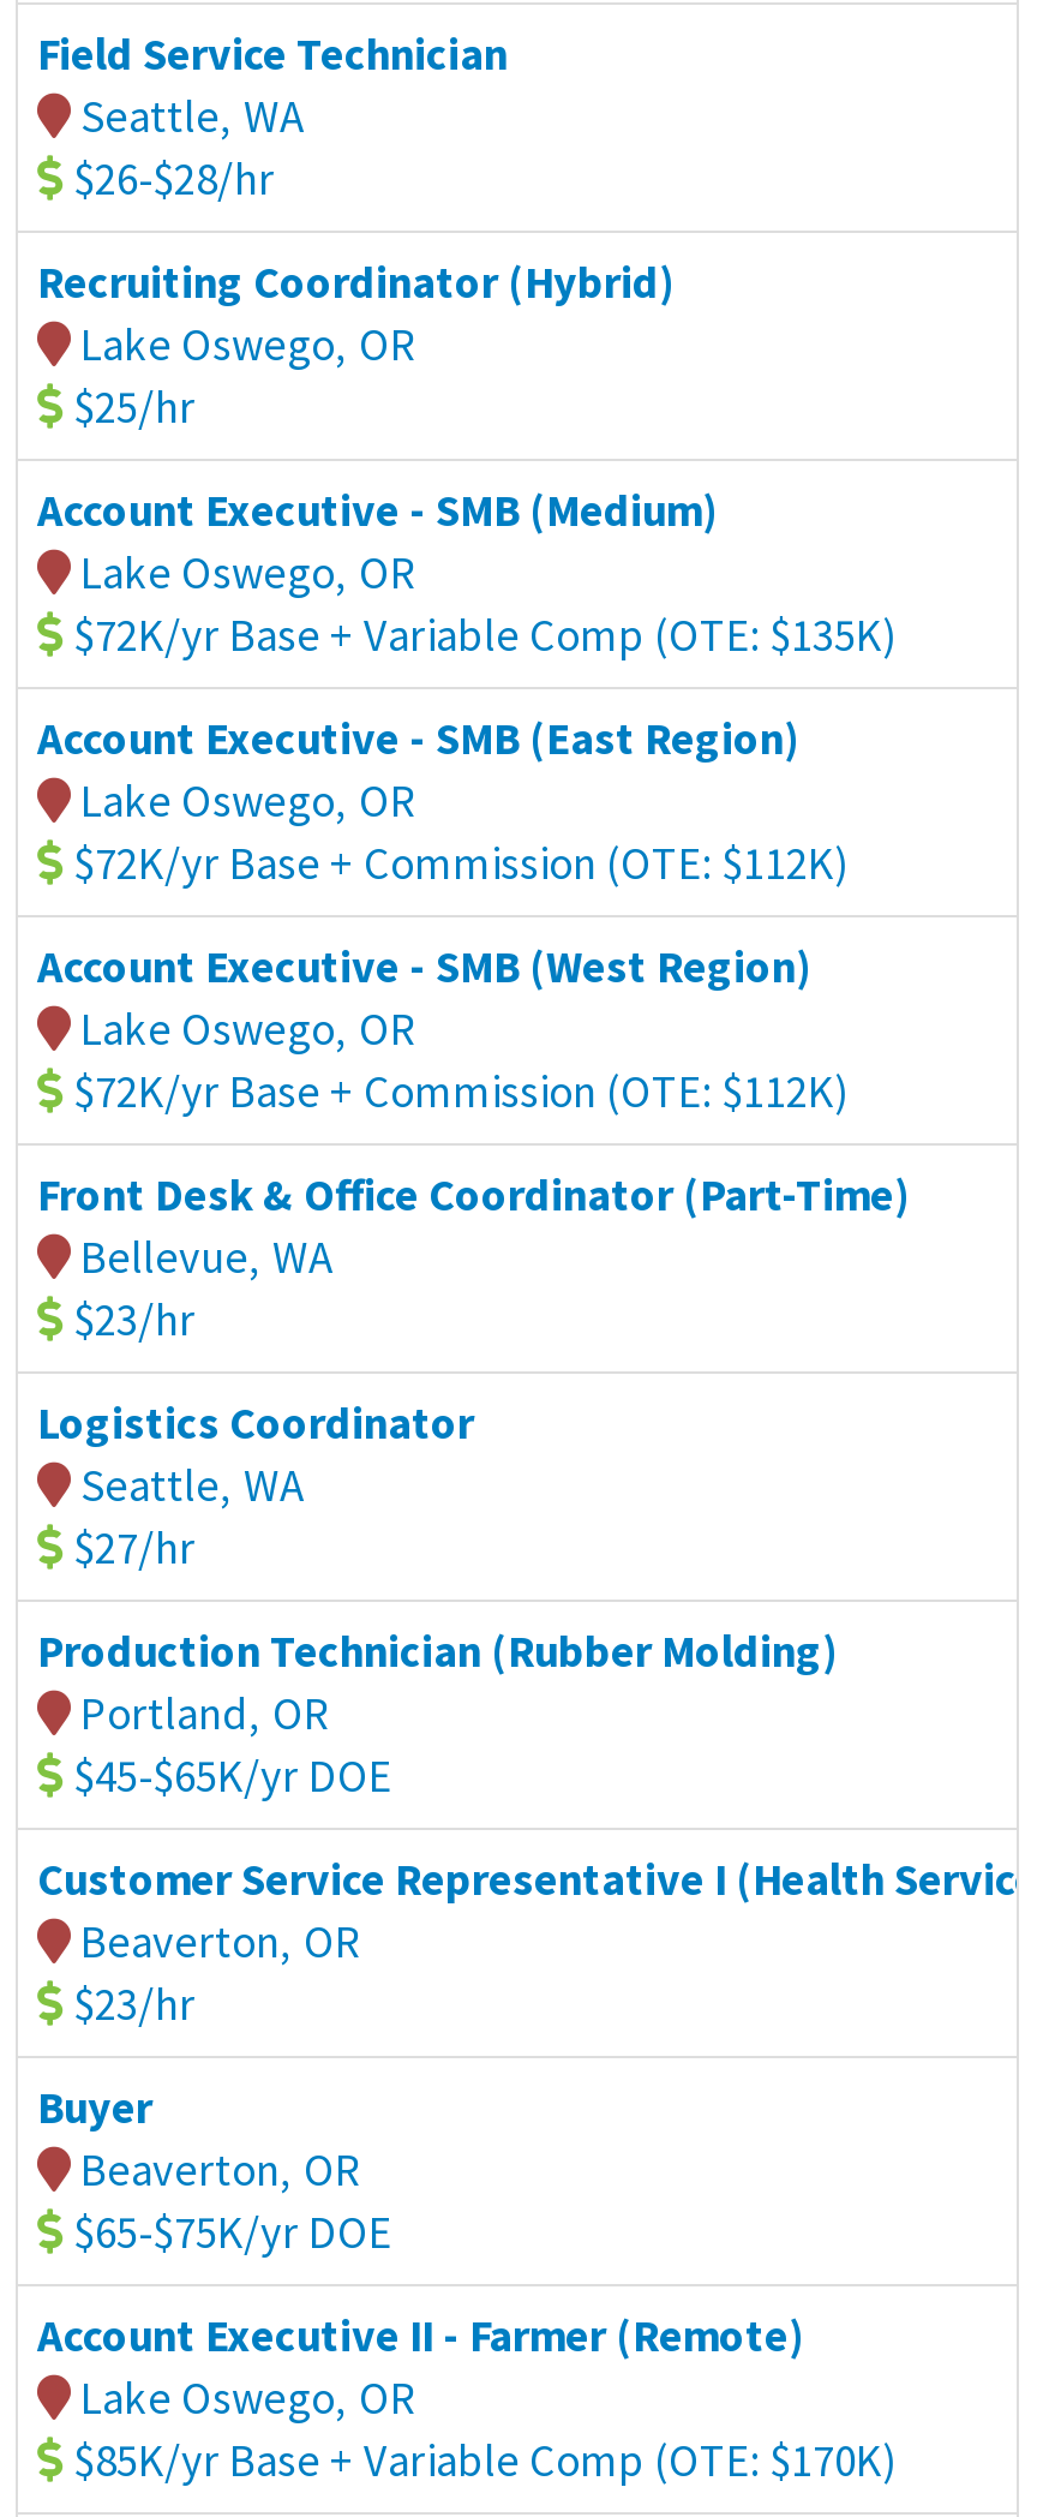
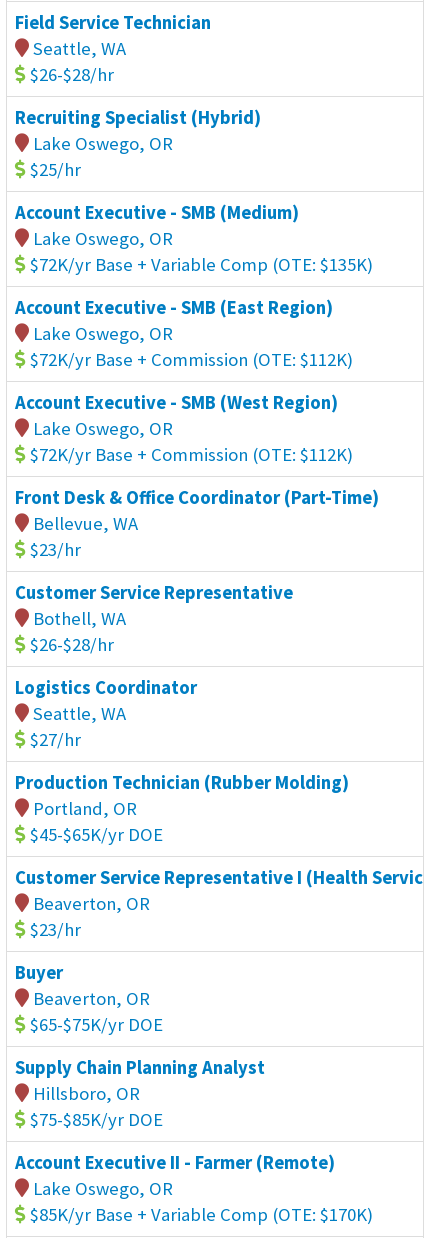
[37,254,676,309] Recruiting Coordinator (Hybrid) -> [15,106,261,129] Recruiting Specialist (Hybrid)
none -> [15,581,293,656] Customer Service Representative | Bothell, WA | $26-$28/hr
none -> [15,1056,265,1131] Supply Chain Planning Analyst | Hillsboro, OR | $75-$85K/yr DOE

